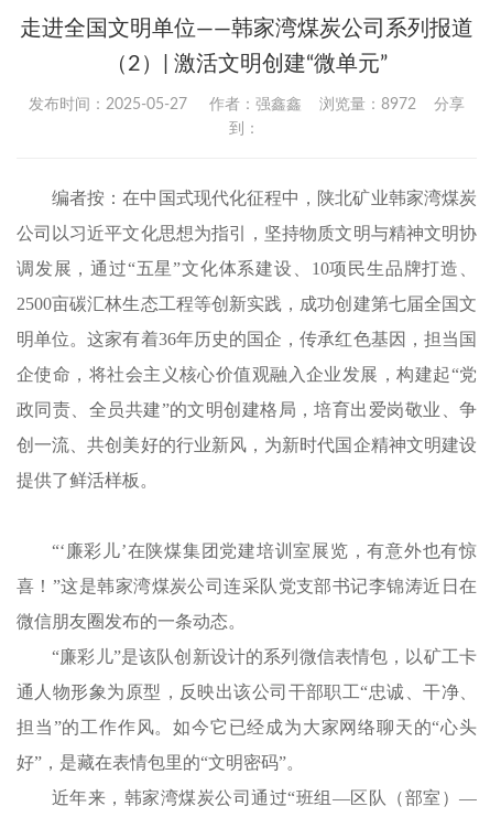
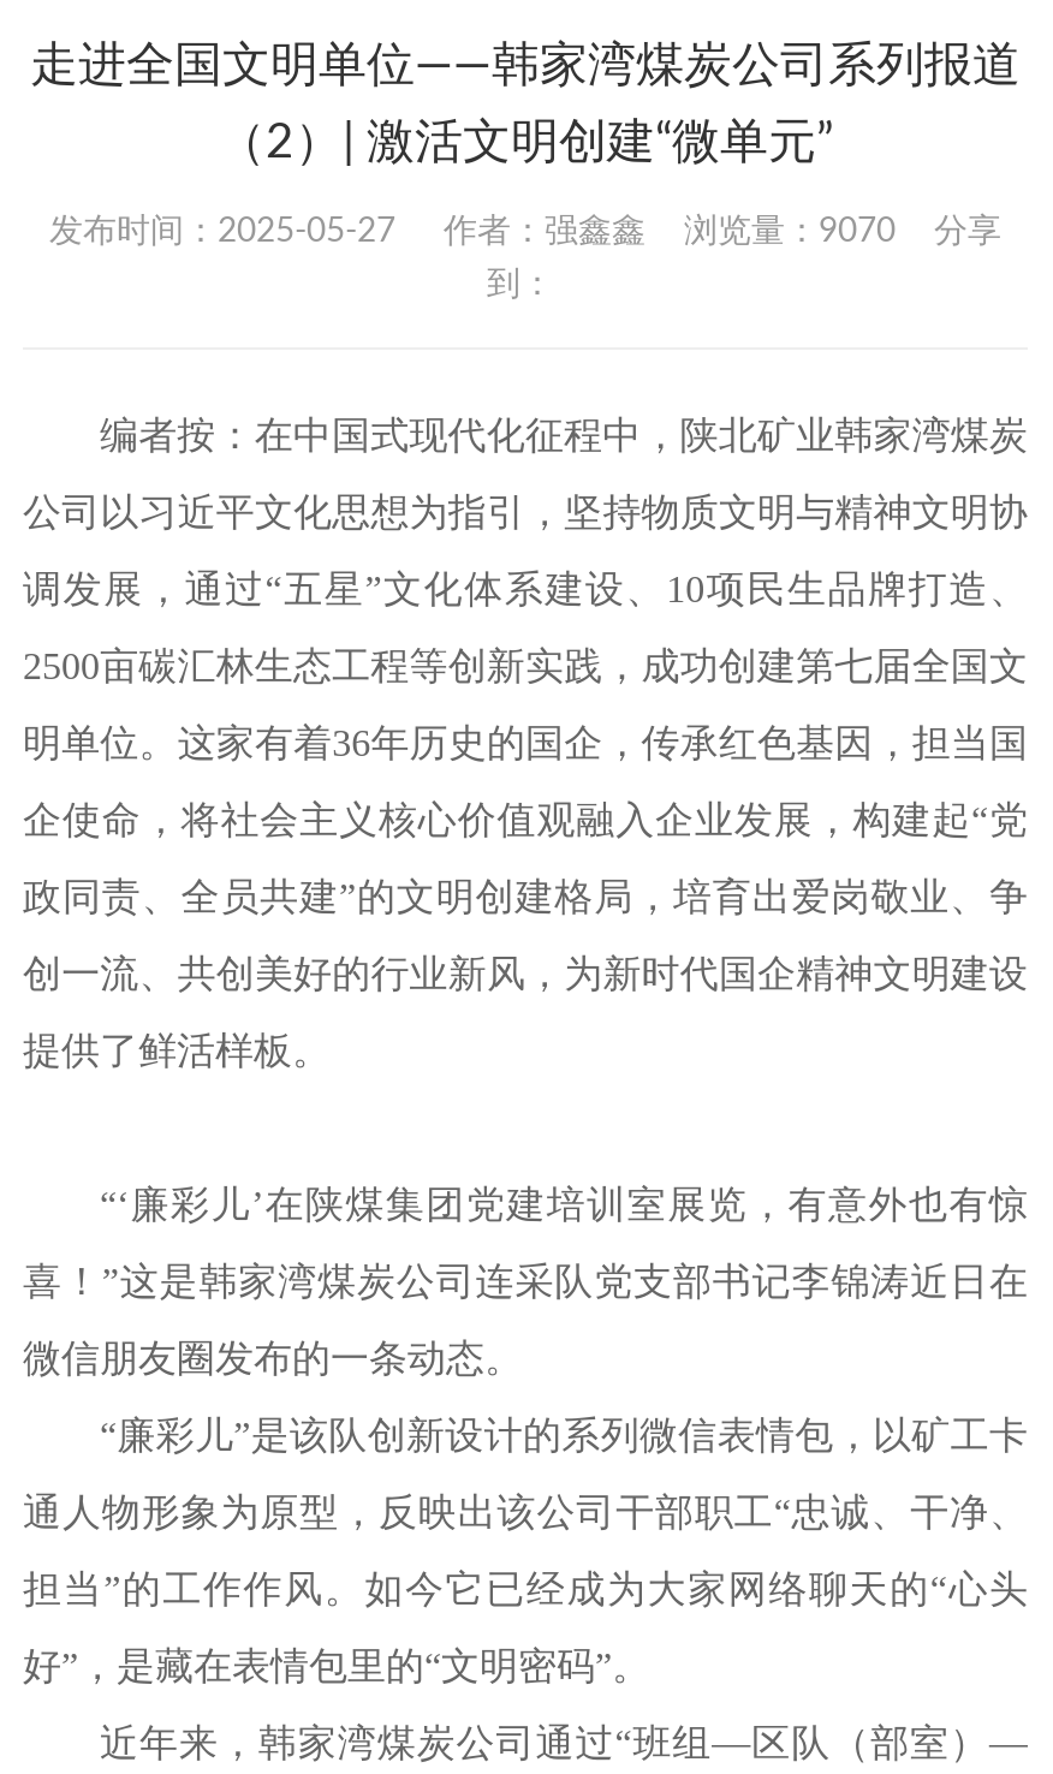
[29,97,465,112] 发布时间：2025-05-27 作者：强鑫鑫 浏览量：8972 分享 -> [49,214,1001,248] 发布时间：2025-05-27 作者：强鑫鑫 浏览量：9070 分享

